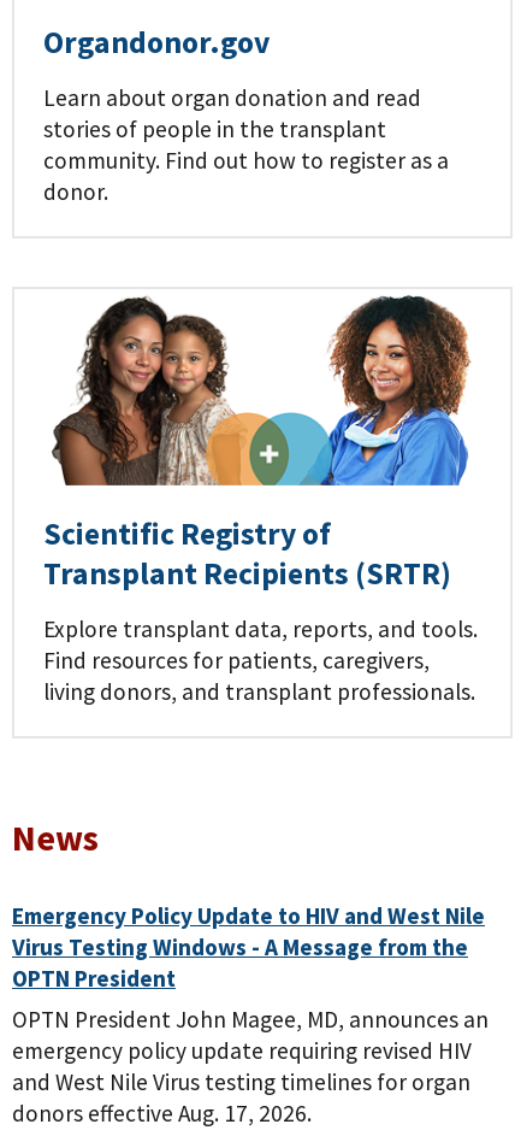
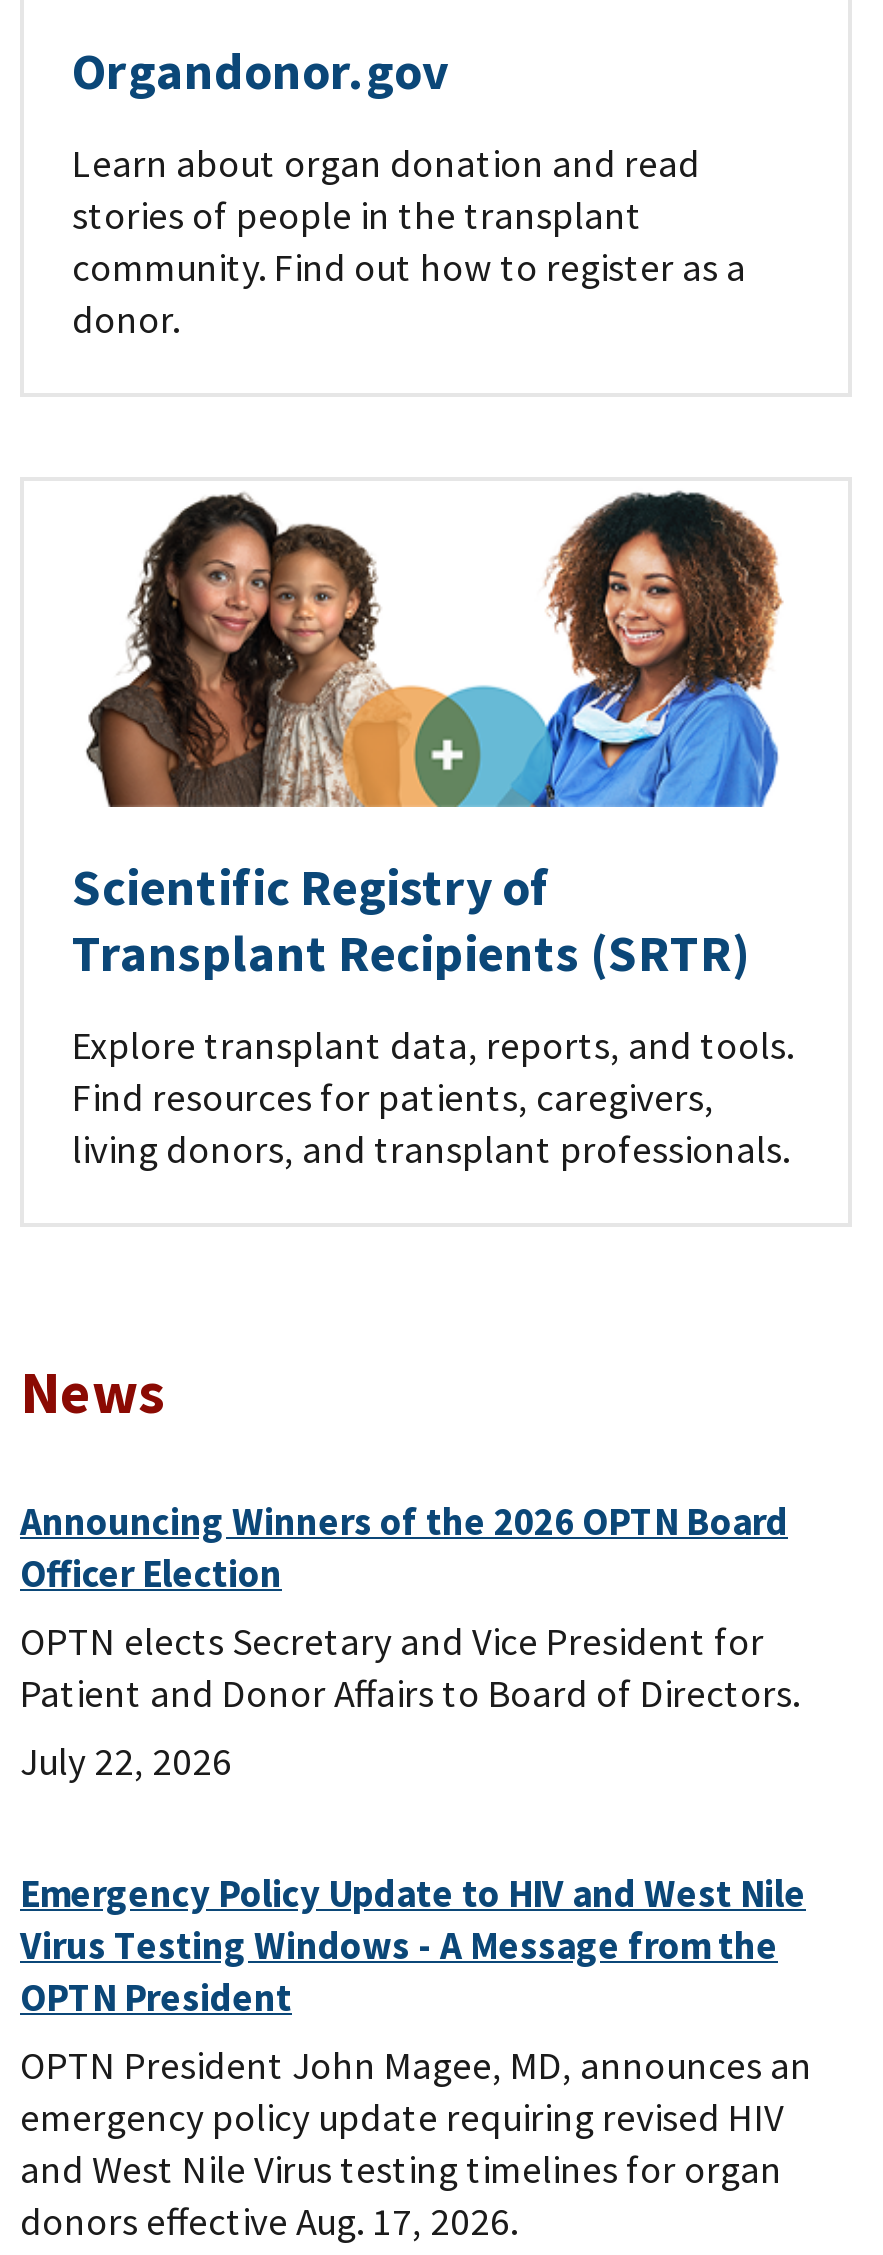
none -> [20,1496,800,1784] Announcing Winners of the 2026 OPTN Board | Officer Election | OPTN elects Secretary and Vice President for | Patient and Donor Affairs to Board of Directors. | July 22, 2026

